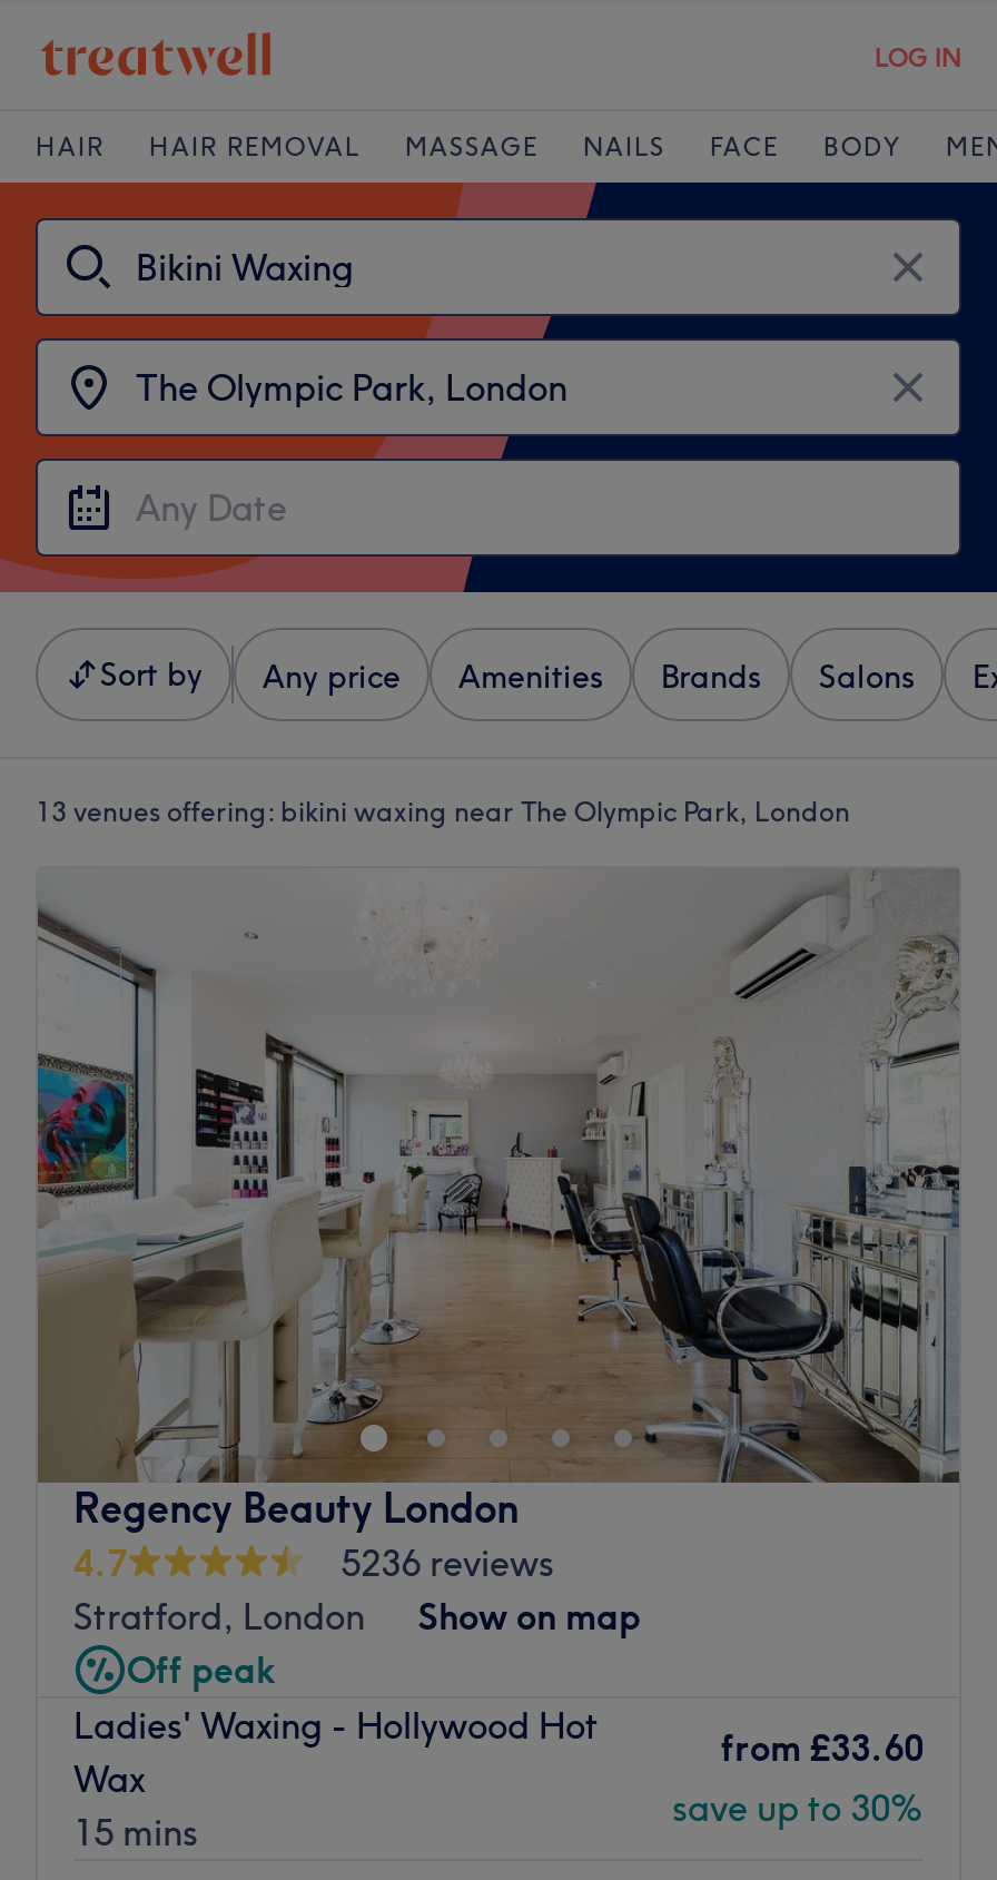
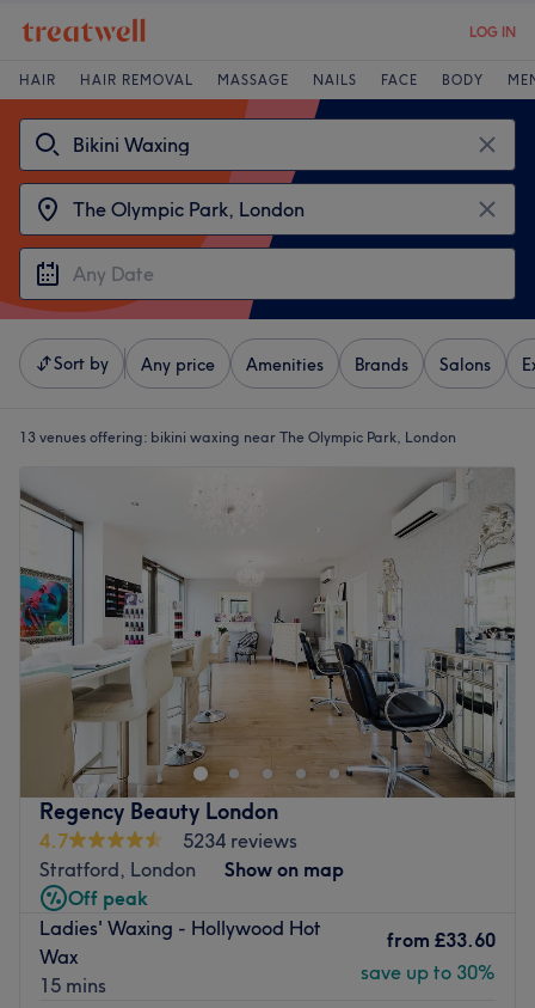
[340,1541,554,1585] 5236 reviews -> [183,829,297,853] 5234 reviews

